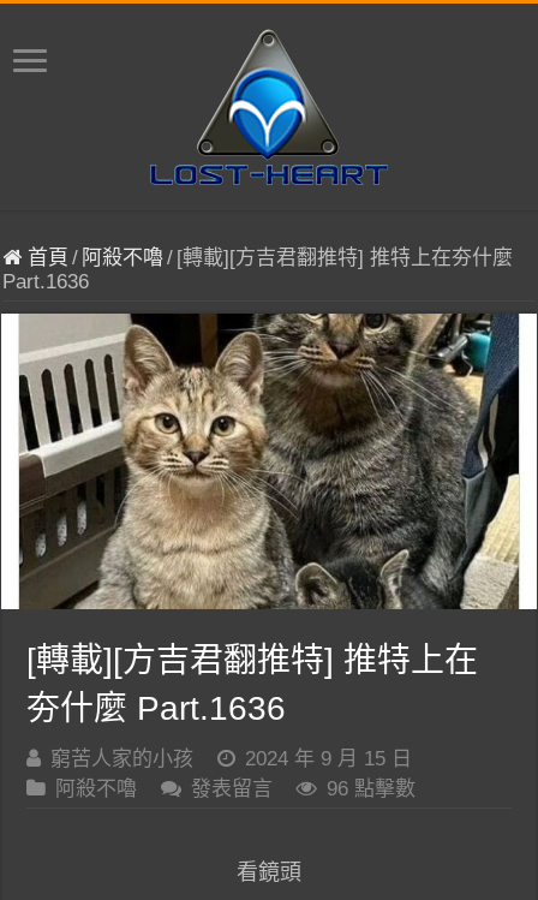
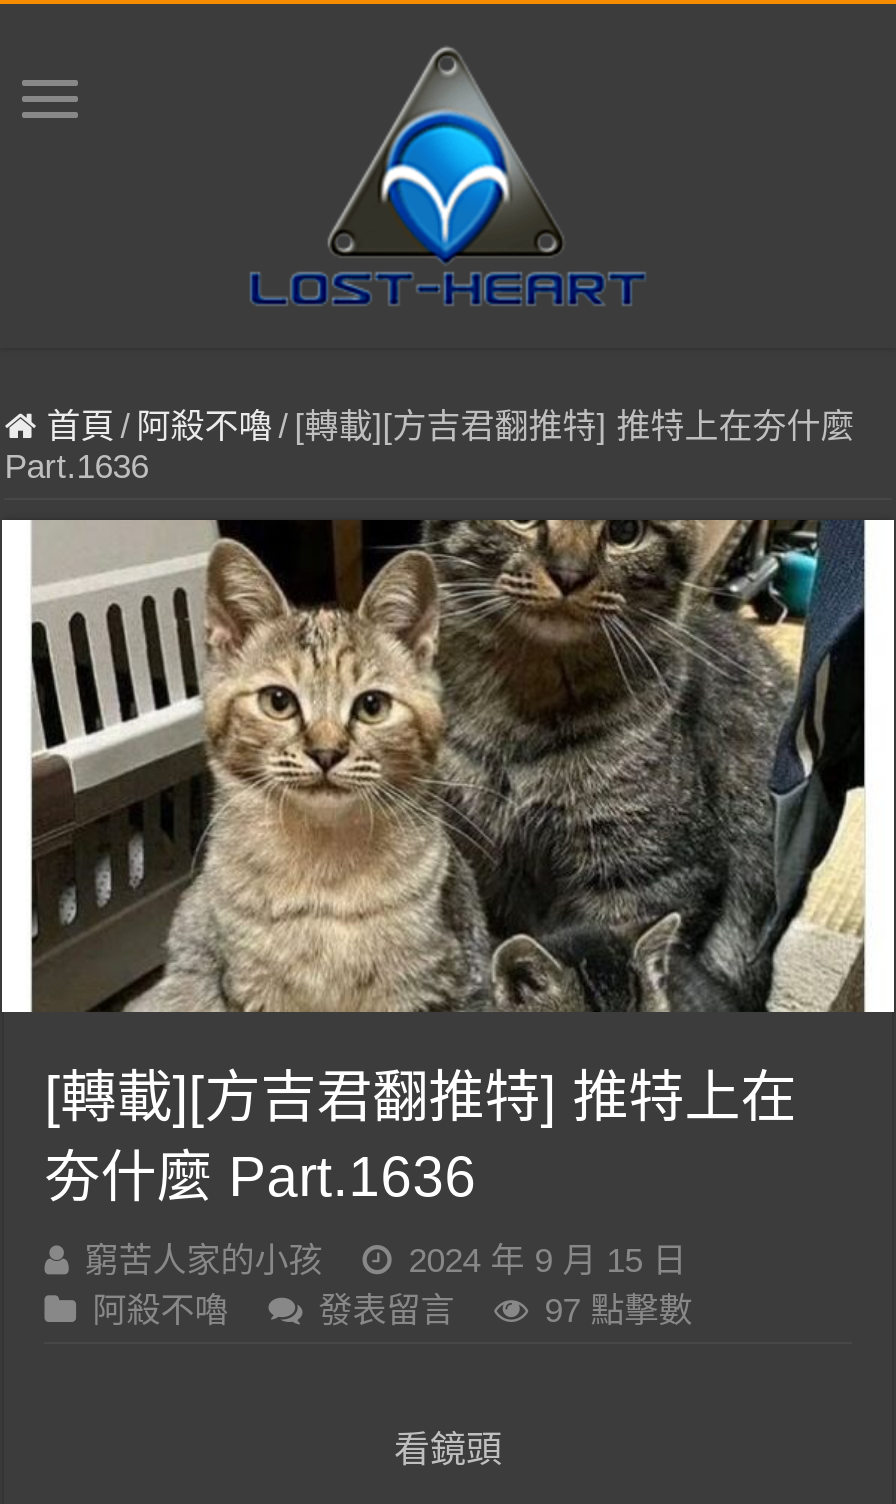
[327,777,416,800] 96 點擊數 -> [544,1292,692,1330] 97 點擊數

